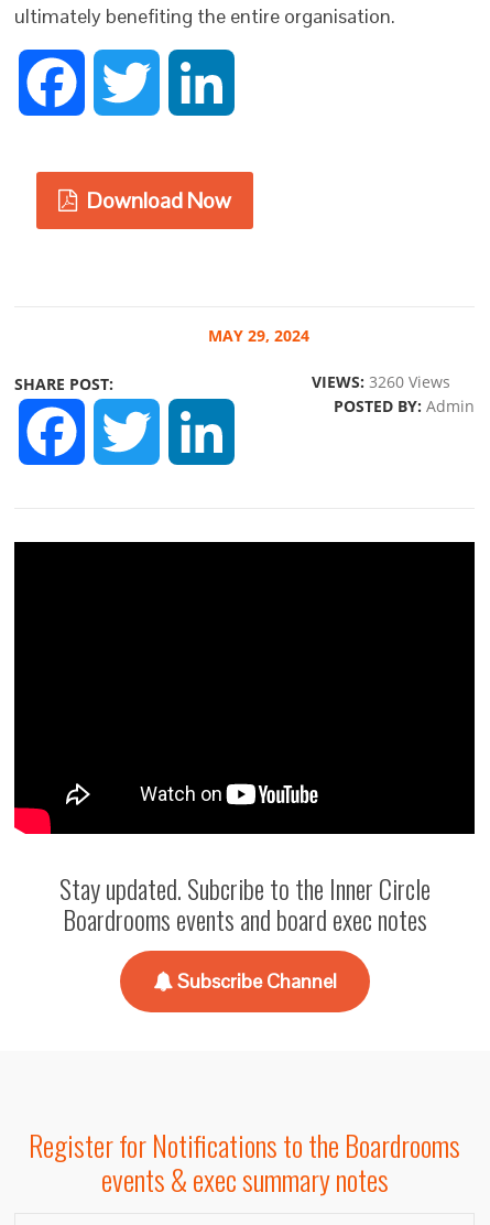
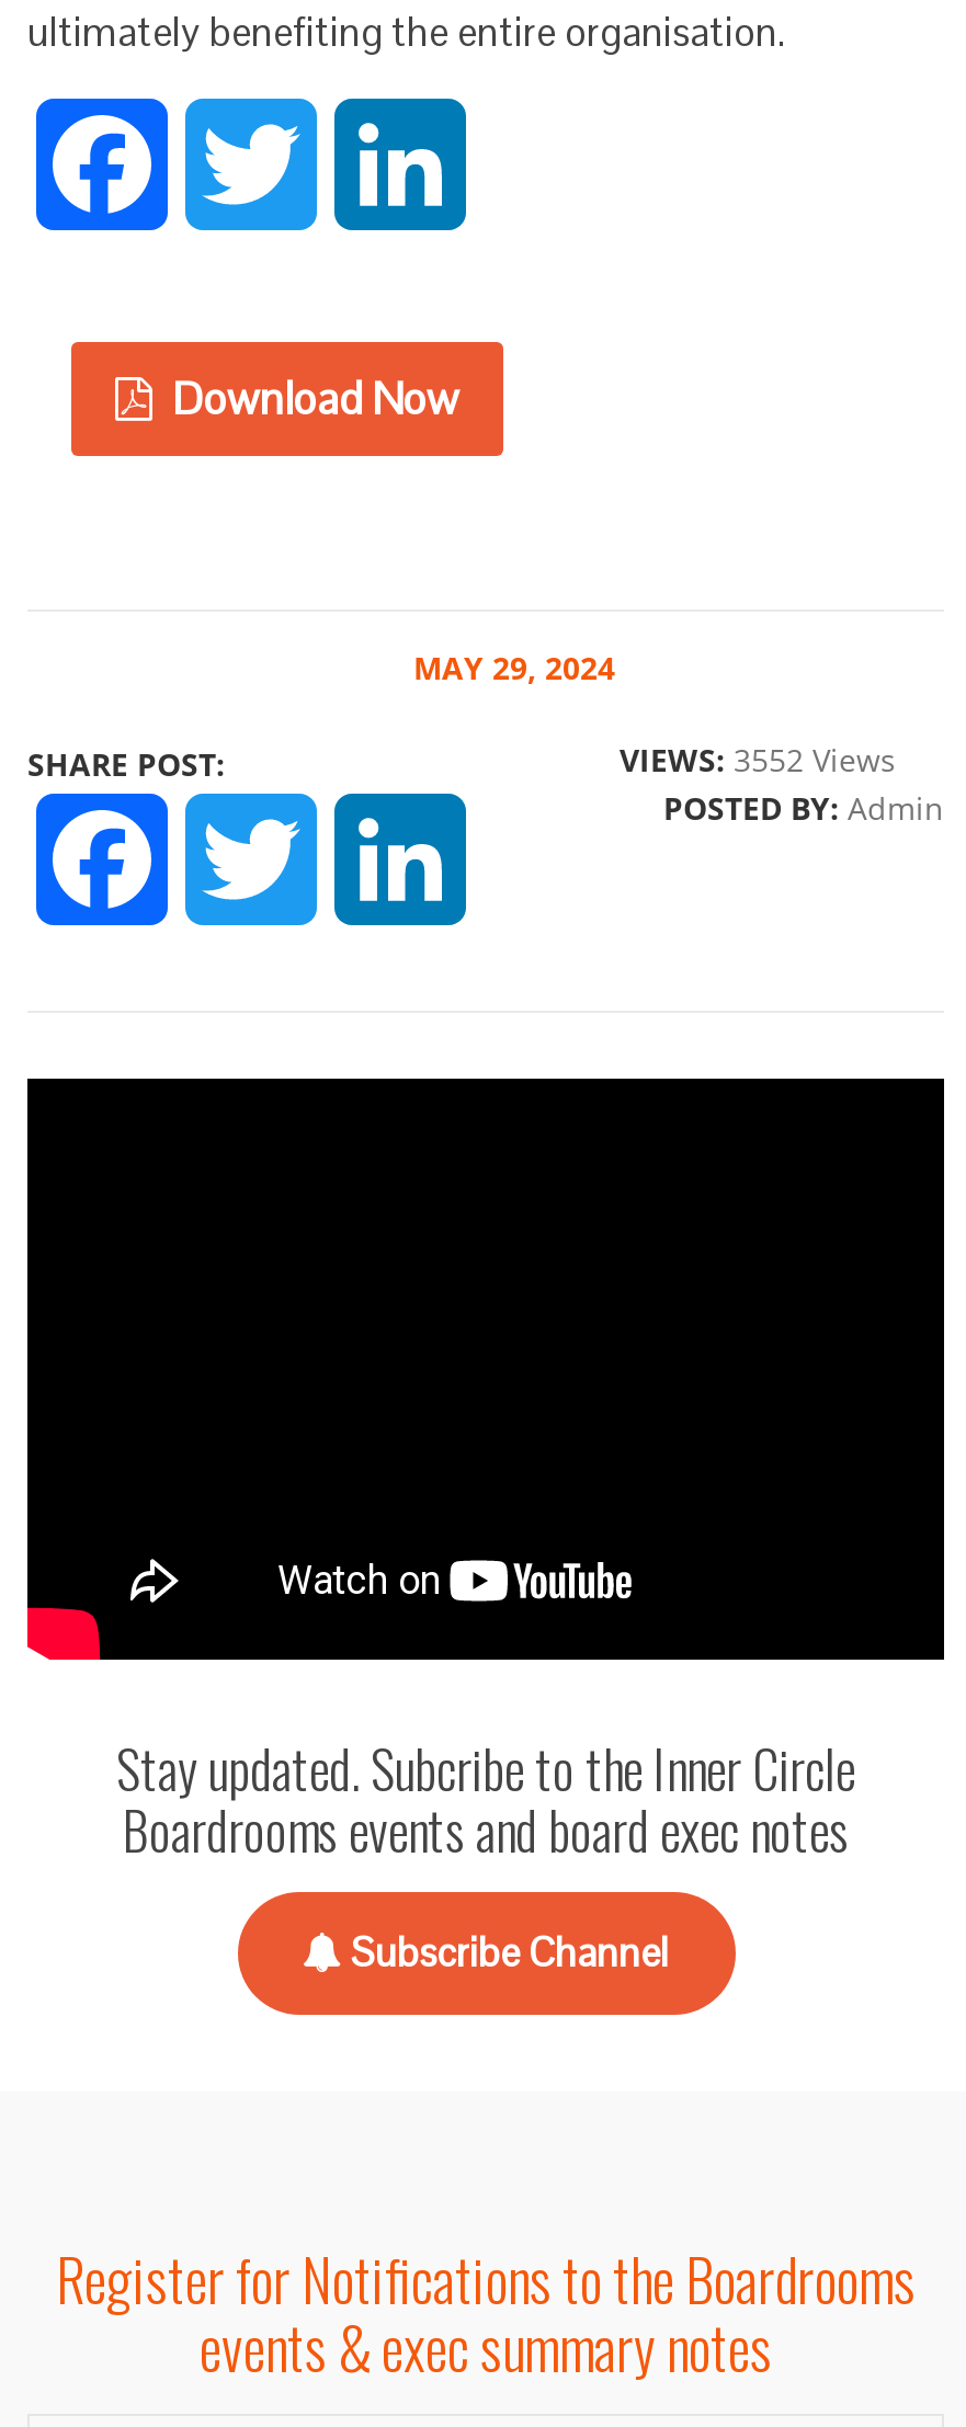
[312,371,450,392] VIEWS: 3260 Views -> [620,739,896,780] VIEWS: 3552 Views

